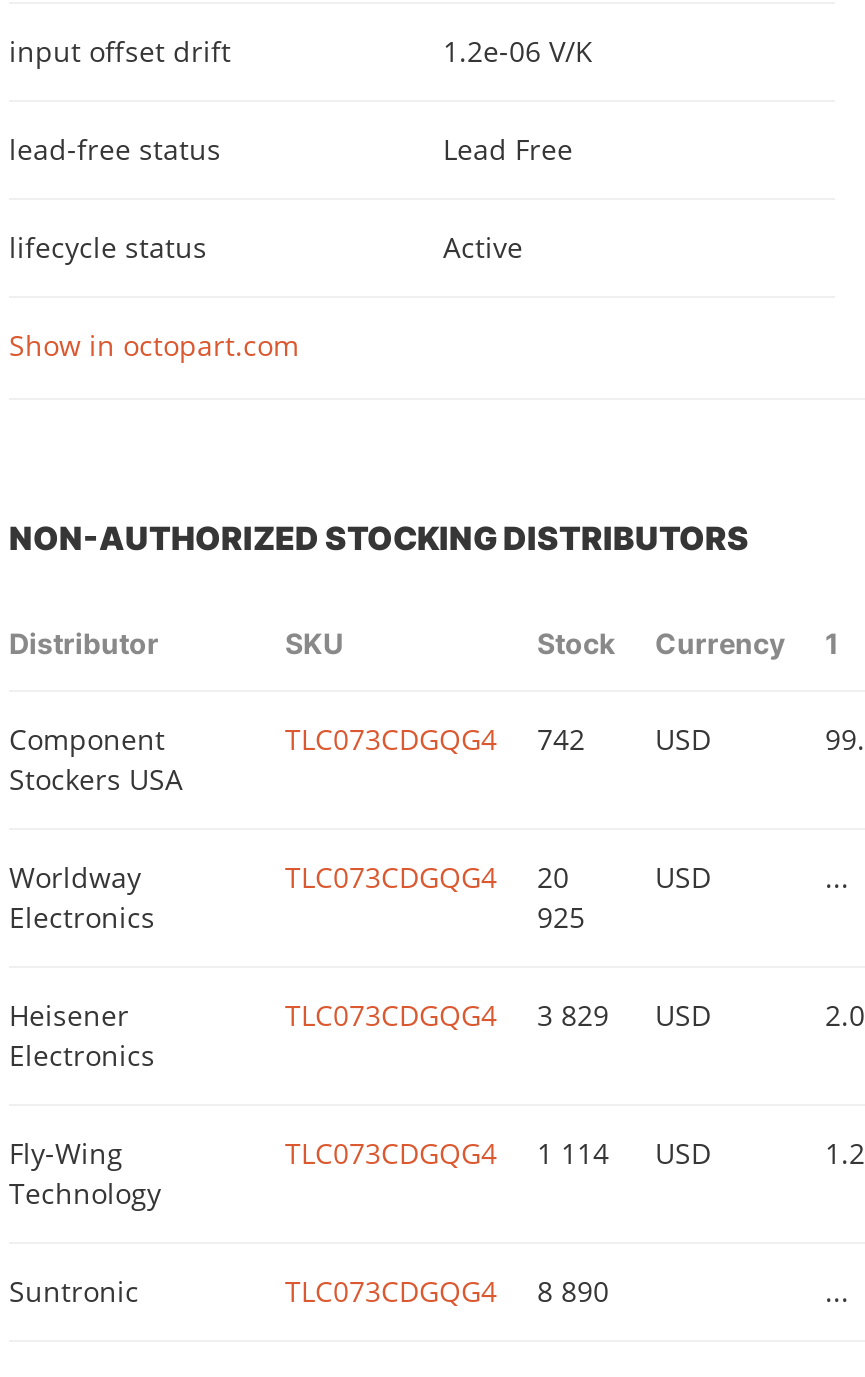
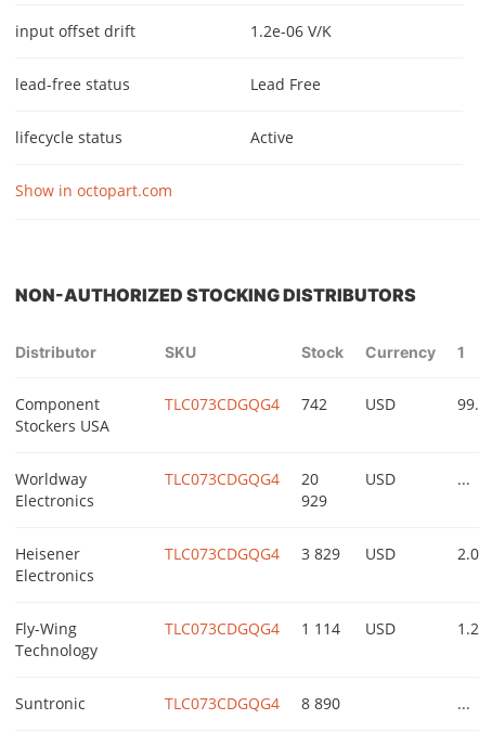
[537,897,585,935] 925 -> [301,490,327,510] 929

